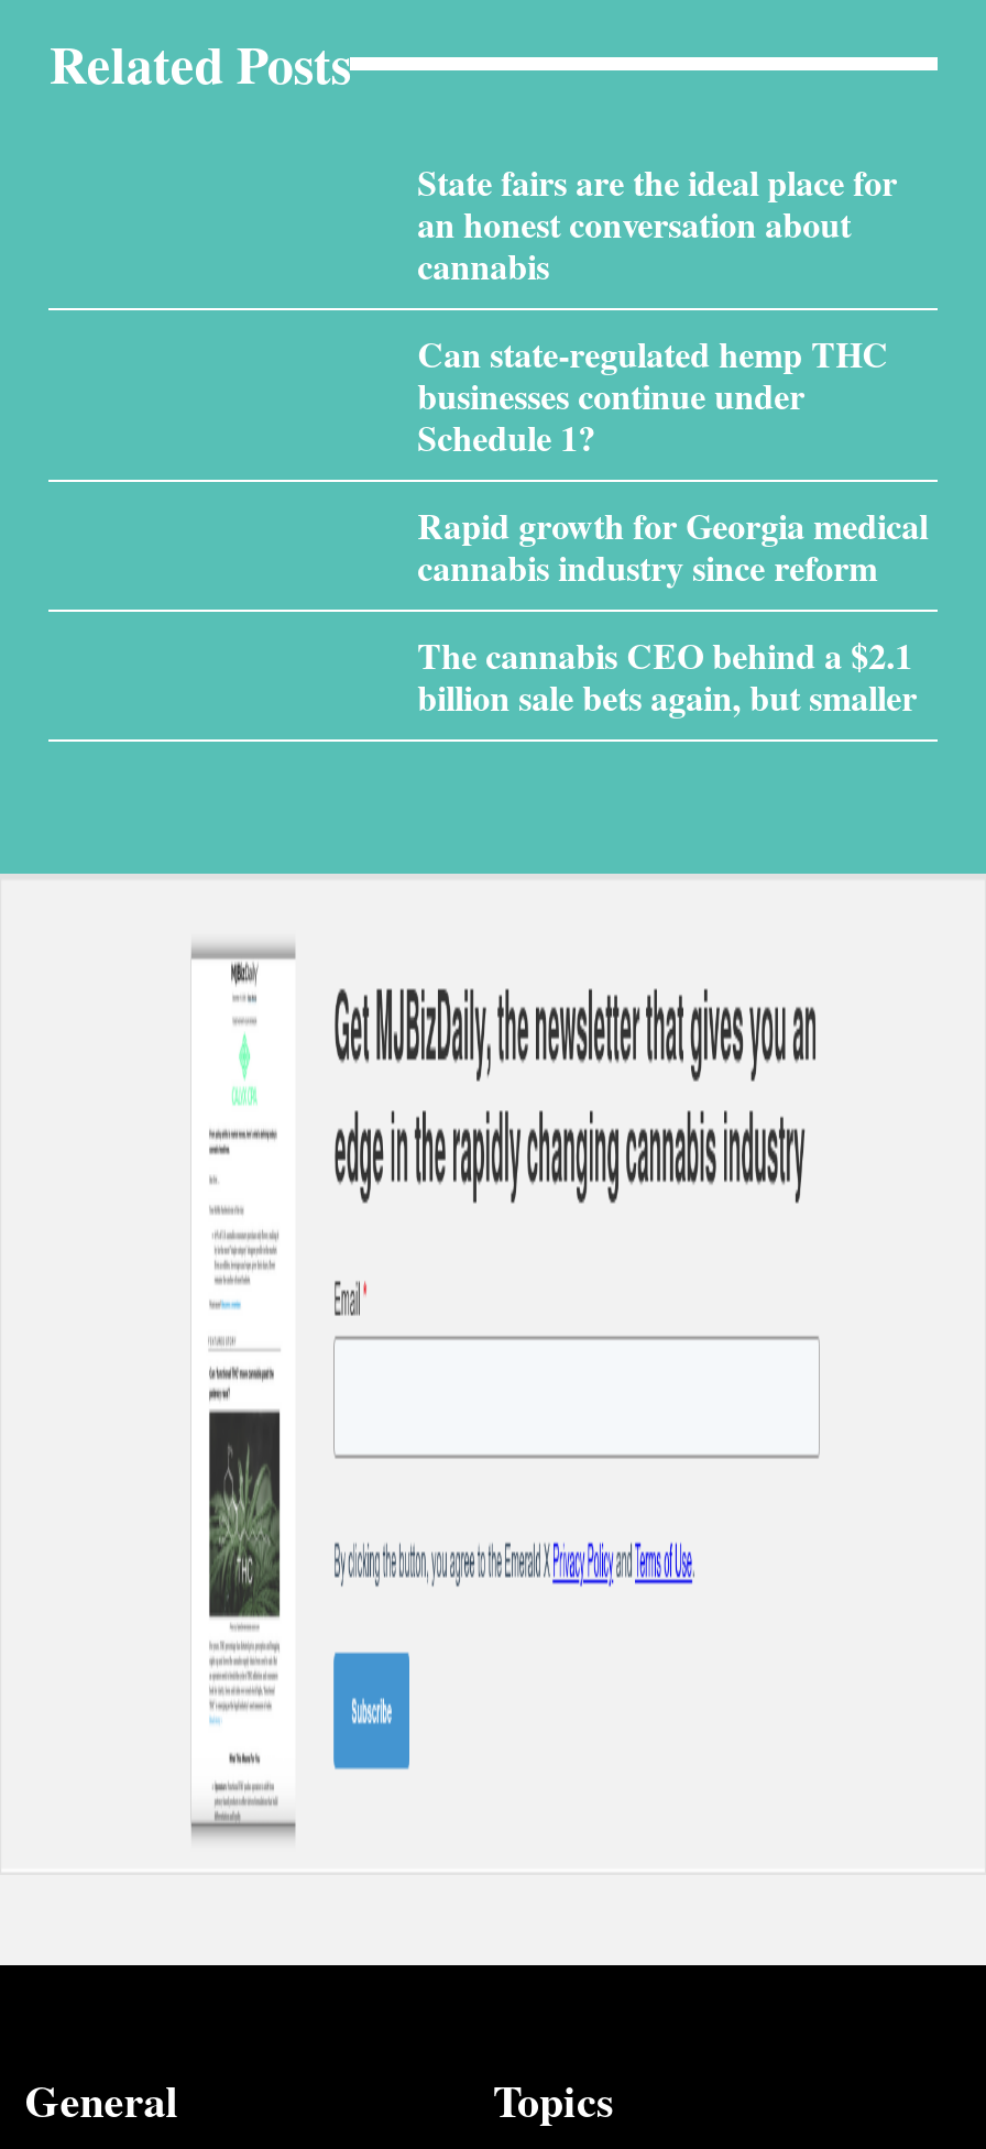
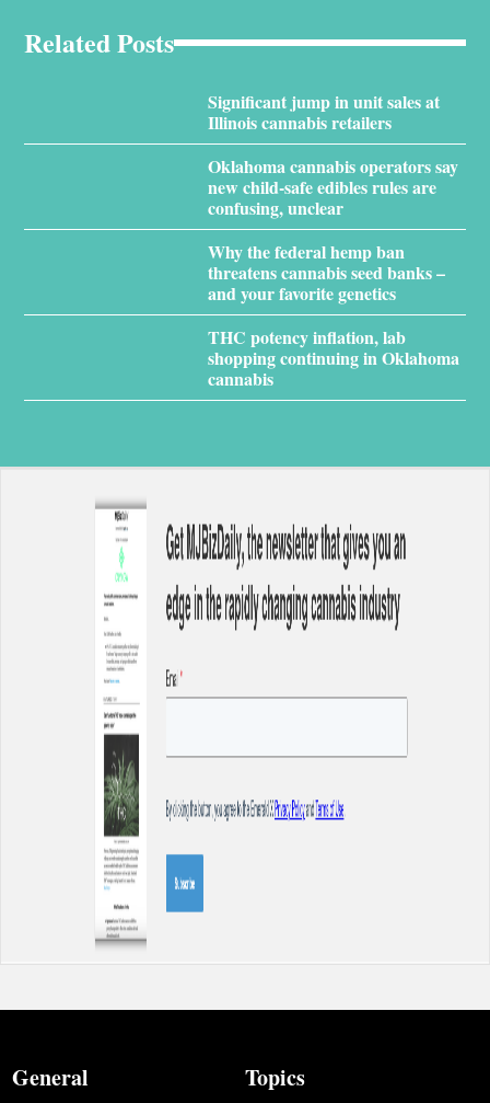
[418,156,897,248] State fairs are the ideal place for | an honest conversation about -> [207,89,459,370] Significant jump in unit sales at | Illinois cannabis retailers | Oklahoma cannabis operators say | new child-safe edibles rules are | confusing, unclear | Why the federal hemp ban | threatens cannabis seed banks – | and your favorite genetics | THC potency inflation, lab | shopping continuing in Oklahoma
moved [418,240,550,290] -> [207,366,273,391]: cannabis
[418,328,928,722] Can state-regulated hemp THC | businesses continue under | Schedule 1? | Rapid growth for Georgia medical | cannabis industry since reform | The cannabis CEO behind a $2.1 | billion sale bets again, but smaller -> none

